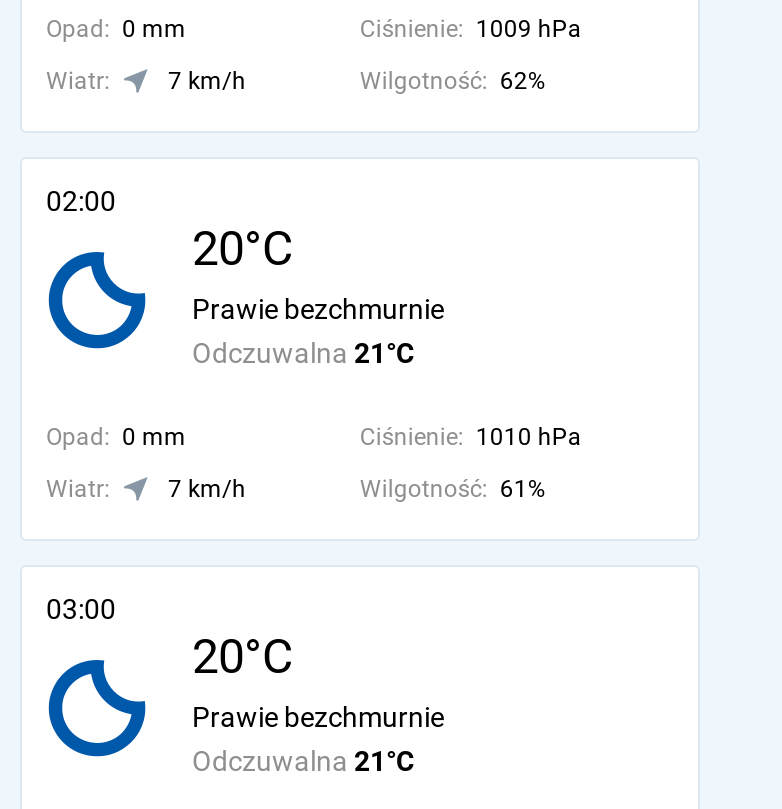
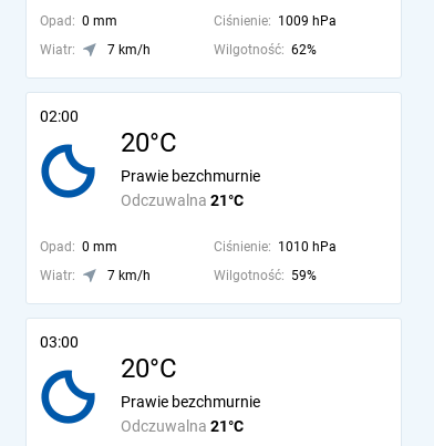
[360,475,546,503] Wilgotność: 61% -> [214,268,317,283] Wilgotność: 59%

